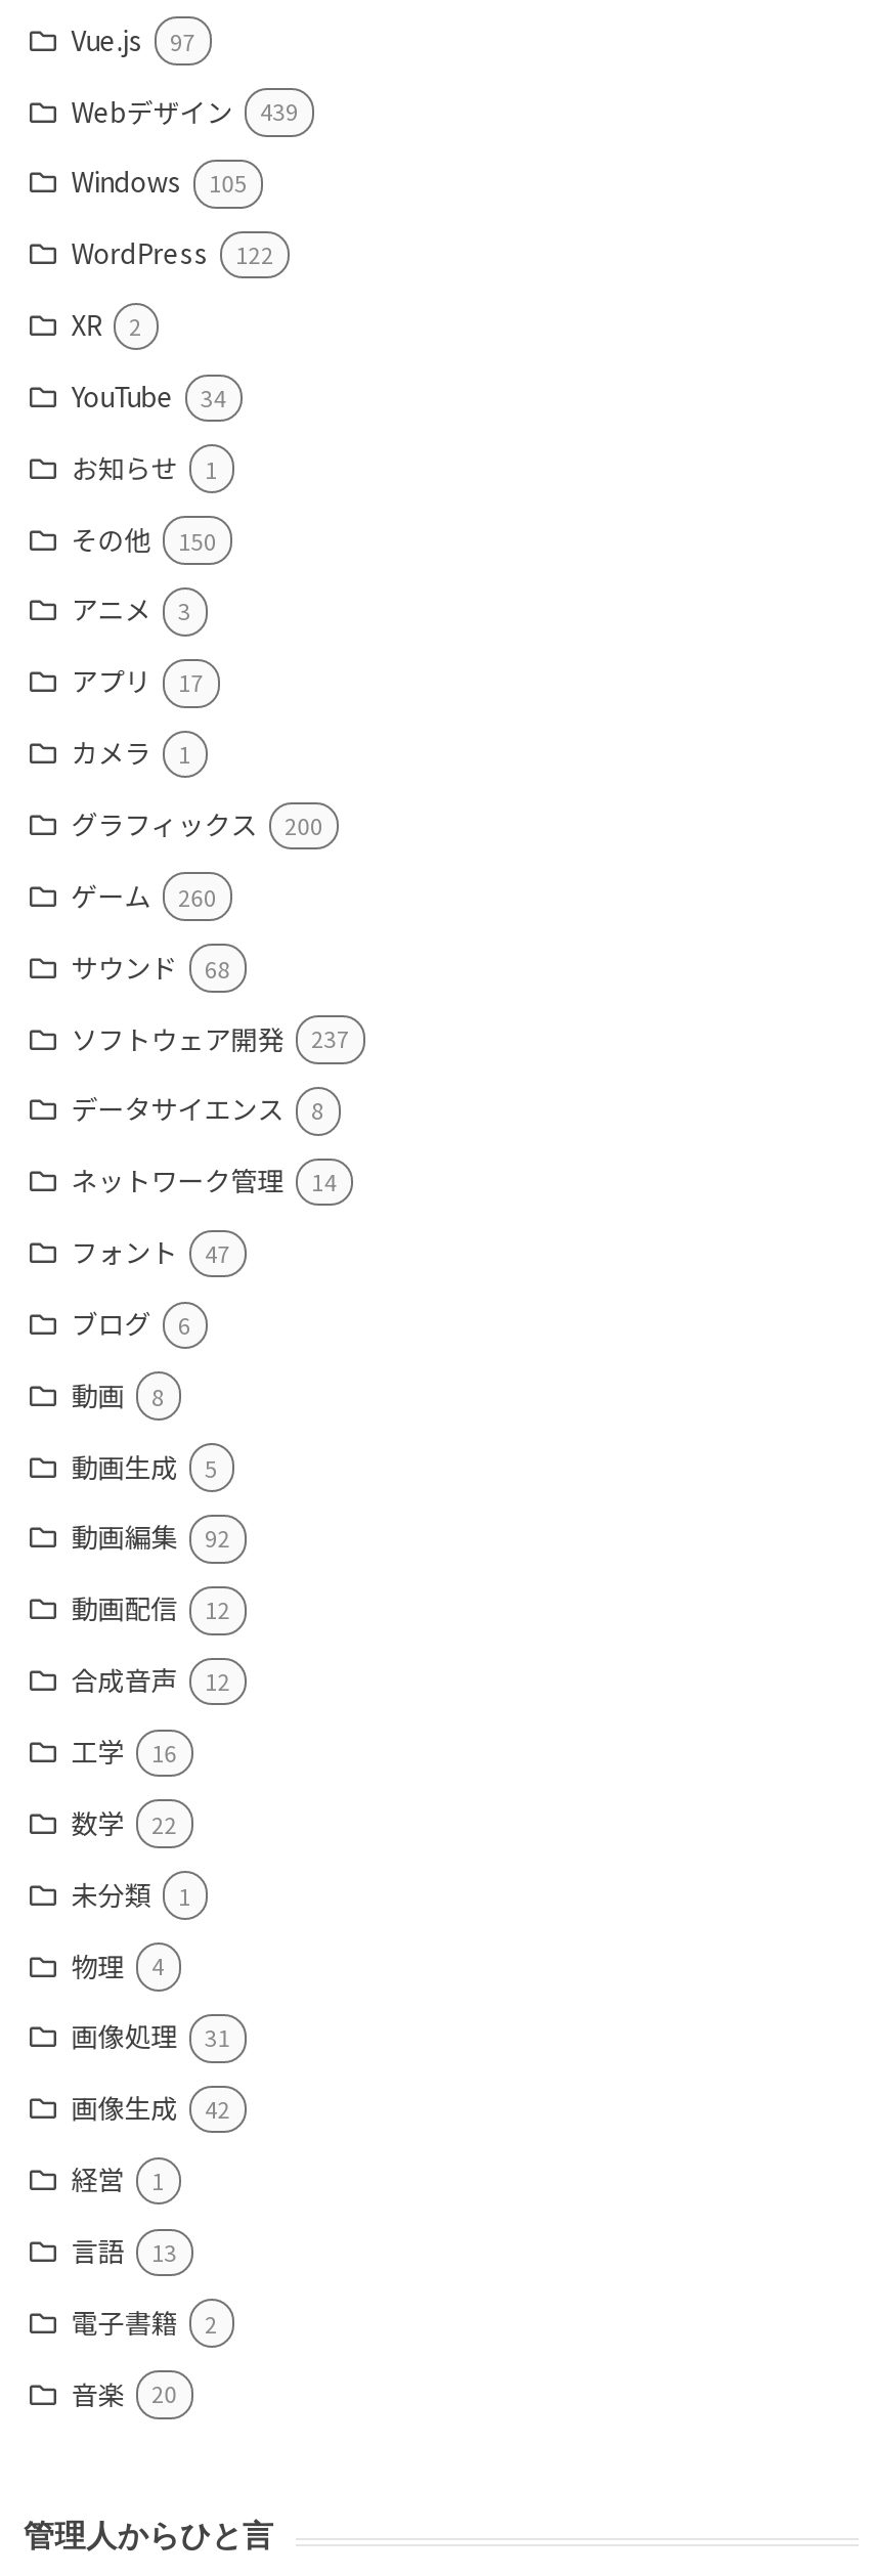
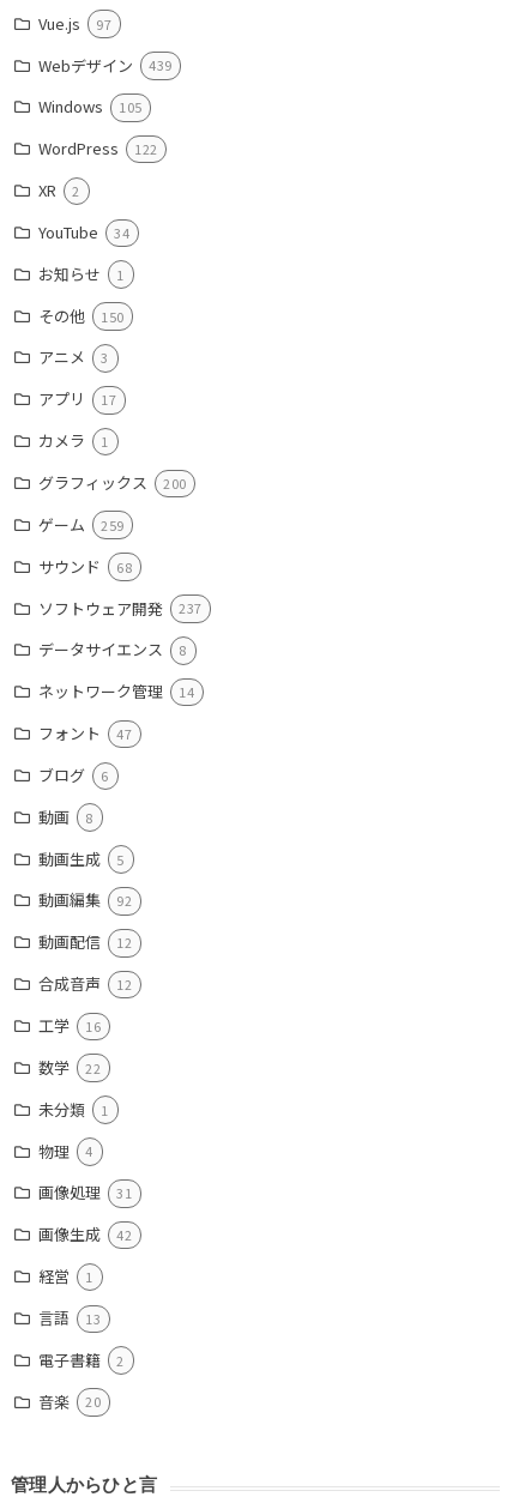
[71,876,216,915] ゲーム 260 -> [39,513,124,536] ゲーム 259

